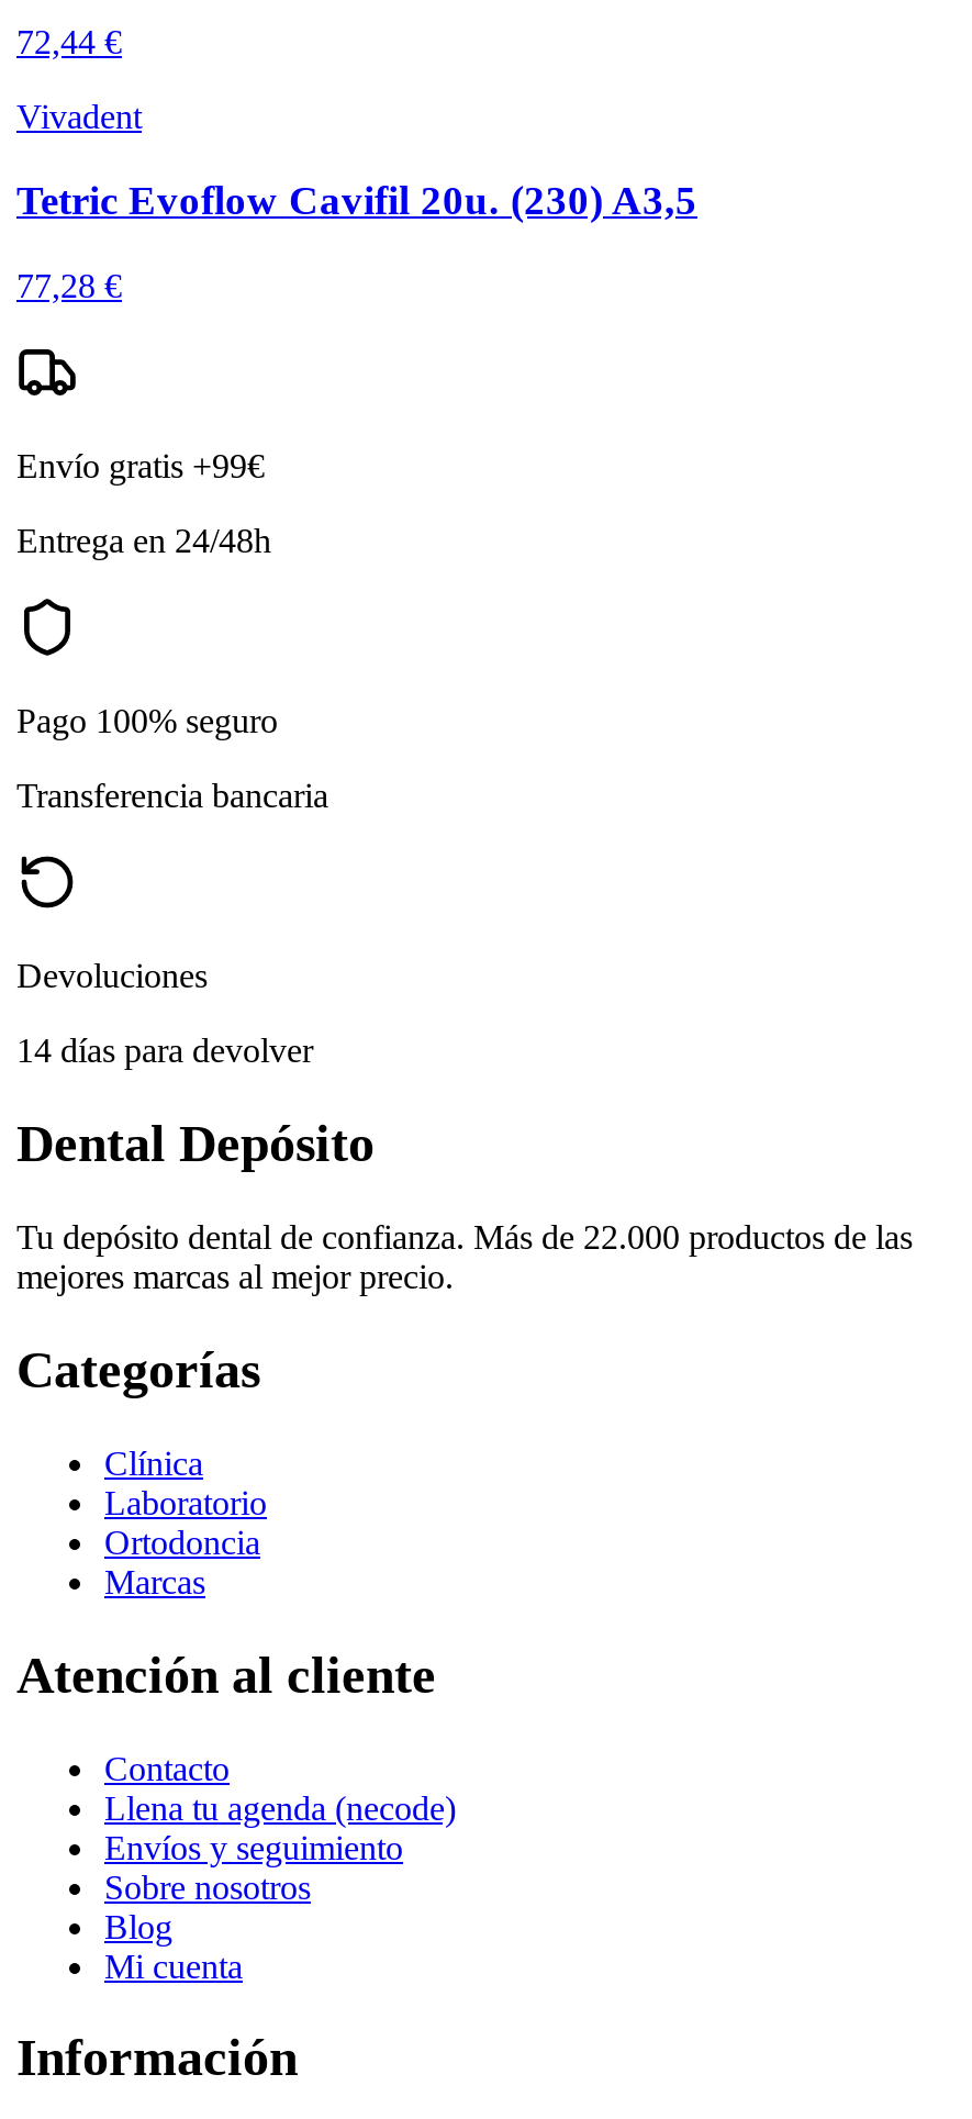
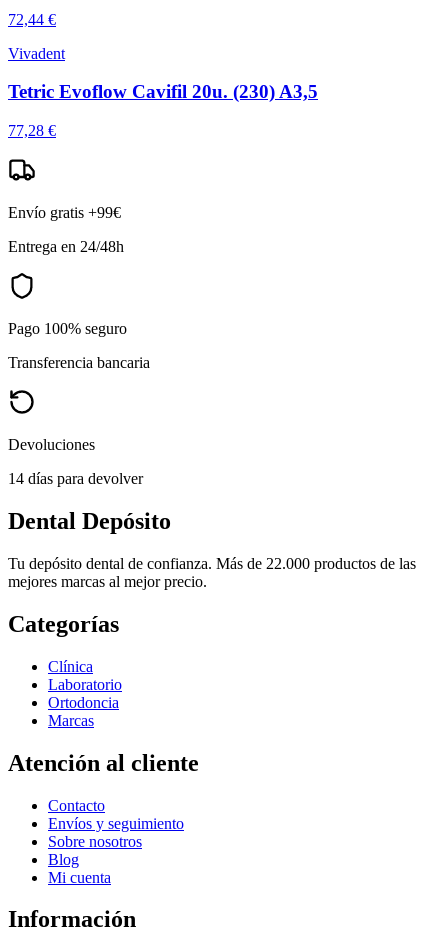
[104,1788,456,1826] Llena tu agenda (necode) -> none

